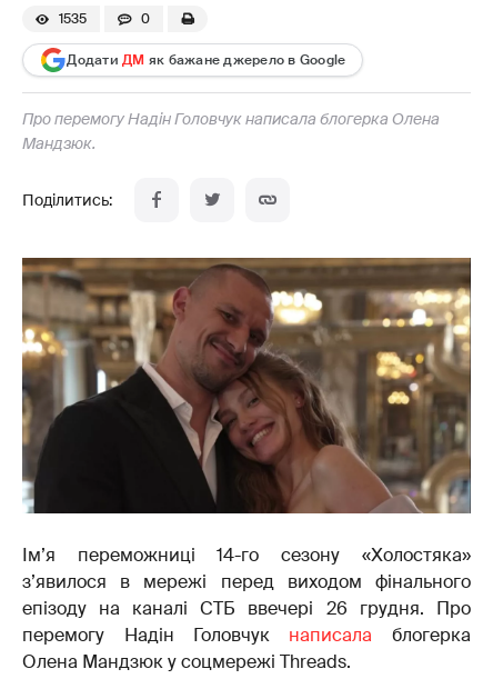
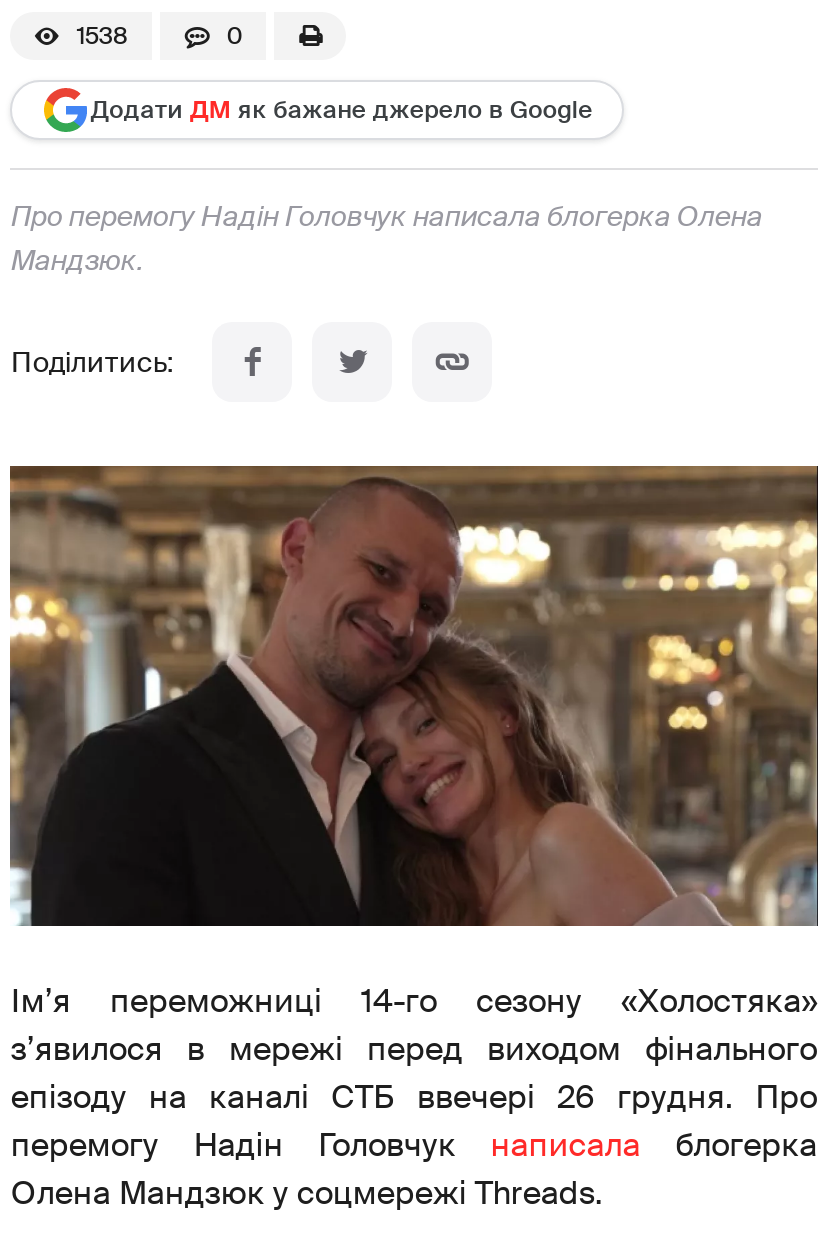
[59,10,87,28] 1535 -> [77,20,129,52] 1538

